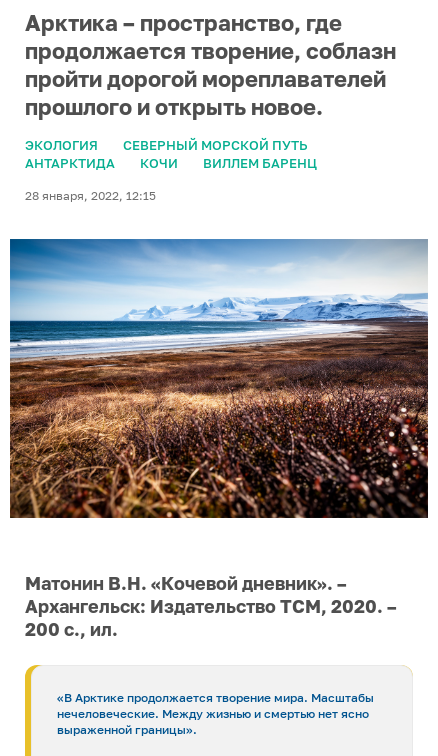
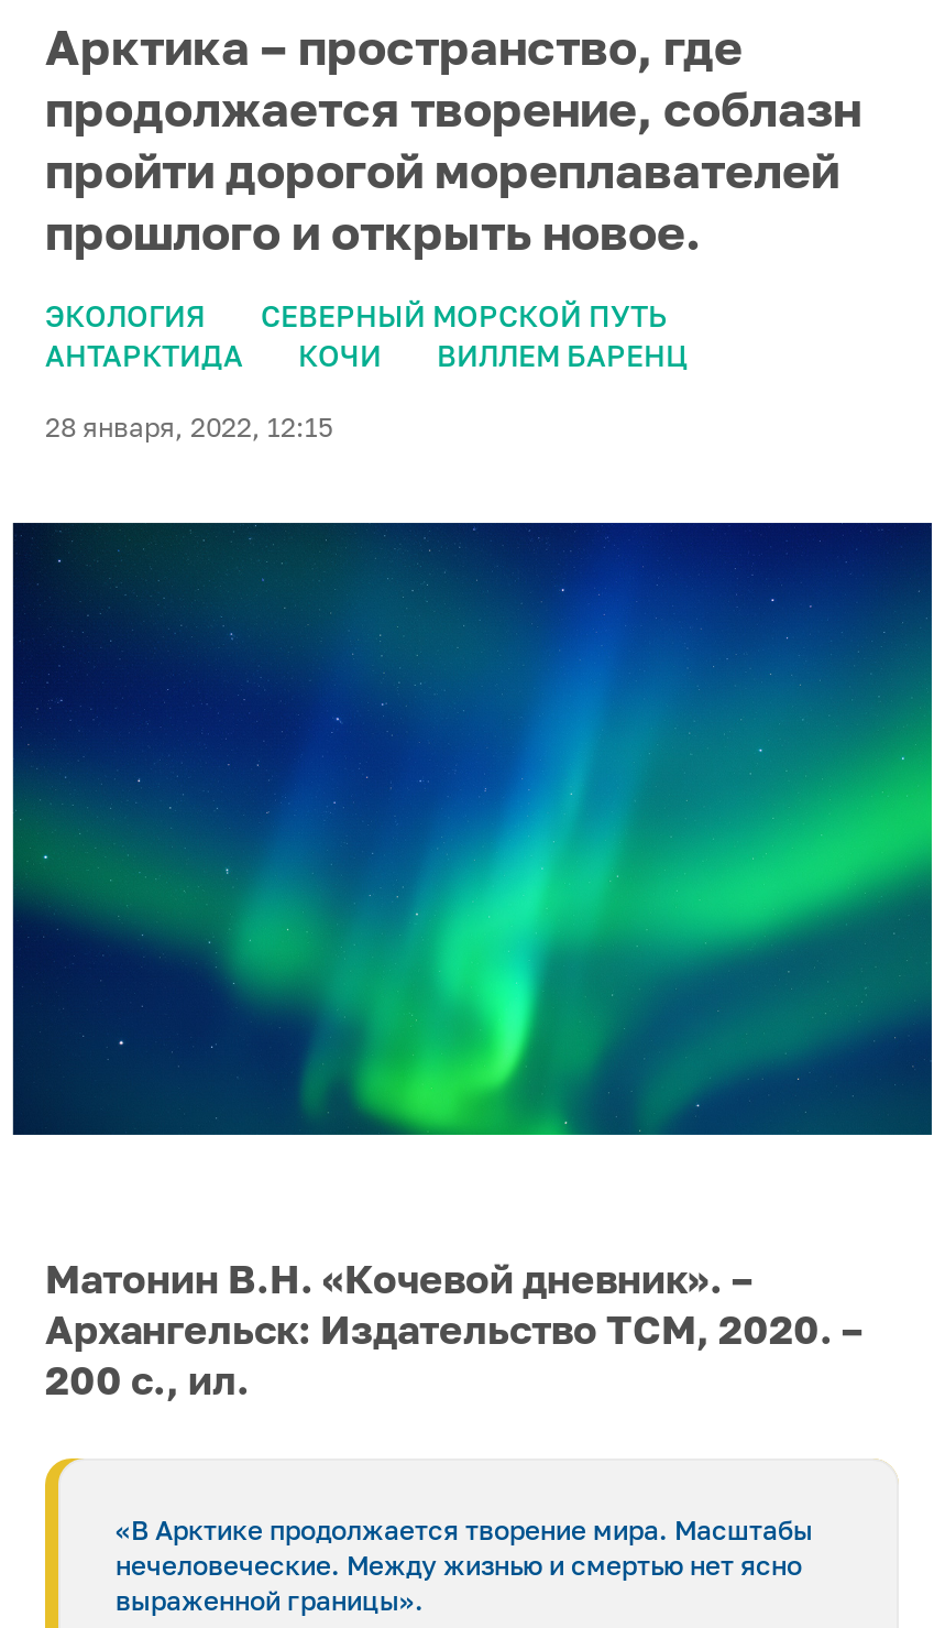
[9,238,429,519] [image] -> [10,521,934,1137] [image]

